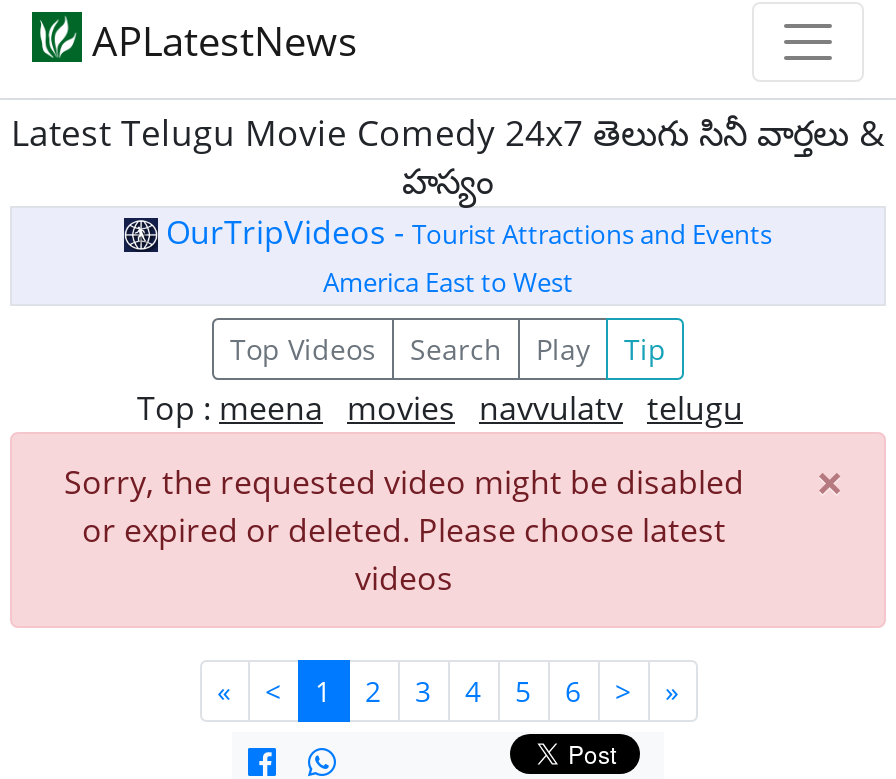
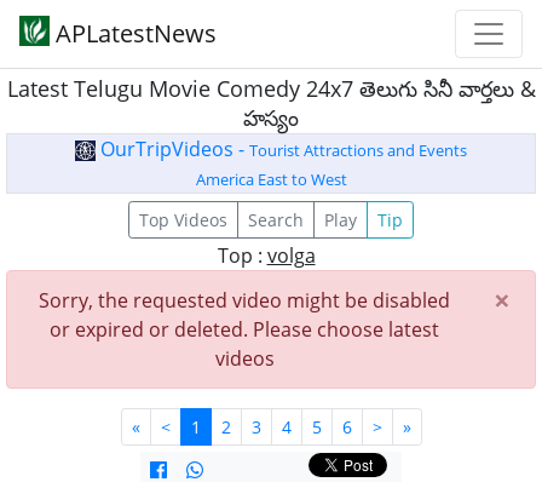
[137,386,743,430] Top : meena movies navvulatv telugu -> [217,242,315,269] Top : volga

